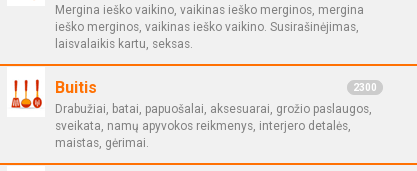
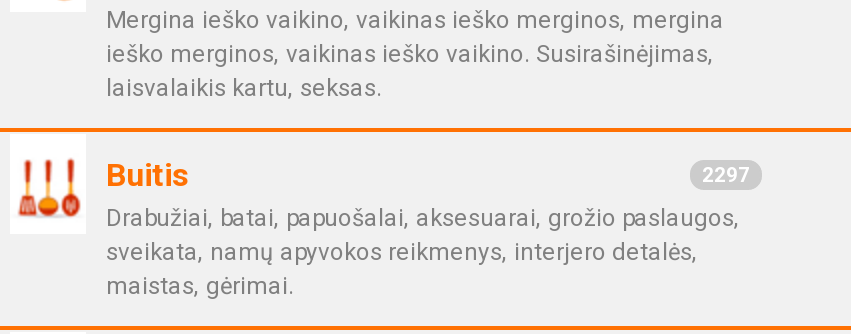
[353,82,377,93] 2300 -> [702,164,750,186] 2297

